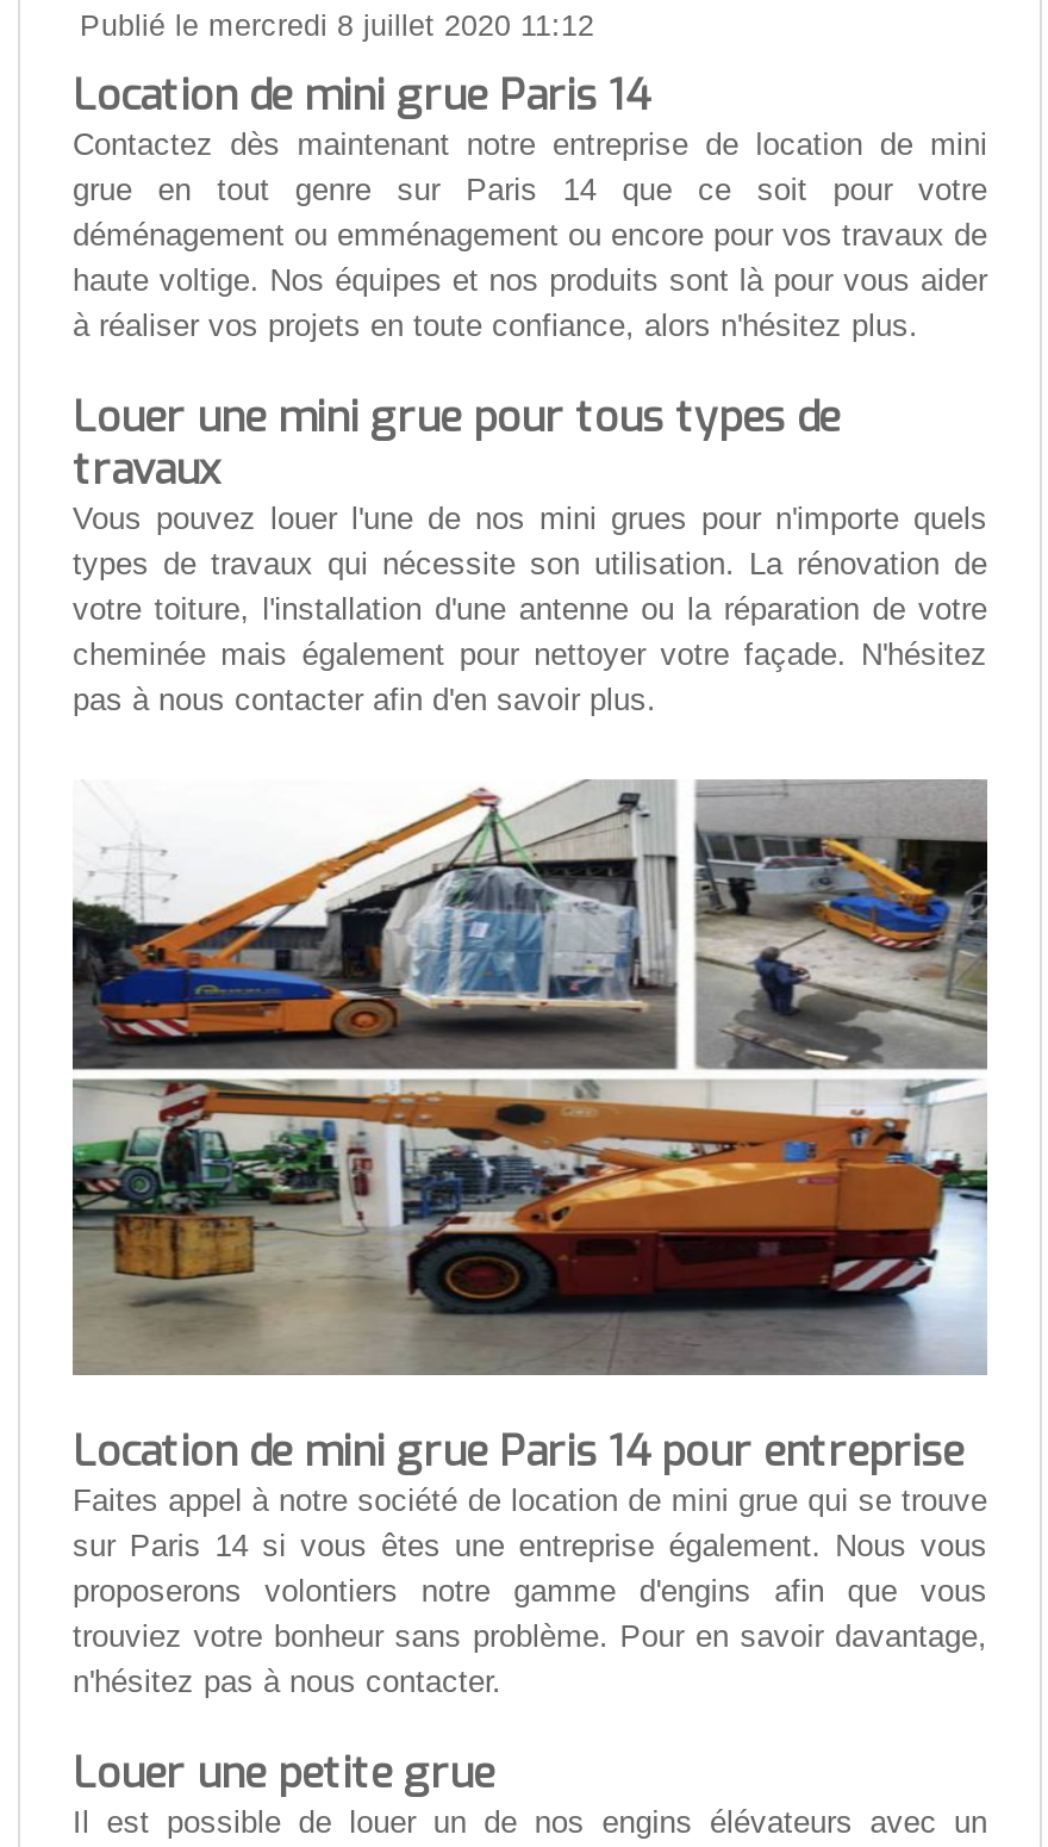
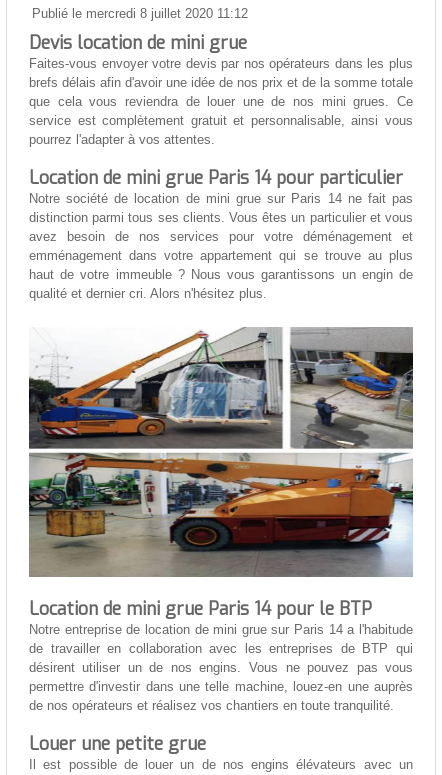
[73,68,987,344] Location de mini grue Paris 14 | Contactez dès maintenant notre entreprise de location de mini | grue en tout genre sur Paris 14 que ce soit pour votre | déménagement ou emménagement ou encore pour vos travaux de | haute voltige. Nos équipes et nos produits sont là pour vous aider | à réaliser vos projets en toute confiance, alors n'hésitez plus. -> [29,31,413,147] Devis location de mini grue | Faites-vous envoyer votre devis par nos opérateurs dans les plus | brefs délais afin d'avoir une idée de nos prix et de la somme totale | que cela vous reviendra de louer une de nos mini grues. Ce | service est complètement gratuit et personnalisable, ainsi vous | pourrez l'adapter à vos attentes.
[73,390,987,719] Louer une mini grue pour tous types de | travaux | Vous pouvez louer l'une de nos mini grues pour n'importe quels | types de travaux qui nécessite son utilisation. La rénovation de | votre toiture, l'installation d'une antenne ou la réparation de votre | cheminée mais également pour nettoyer votre façade. N'hésitez | pas à nous contacter afin d'en savoir plus. -> [29,166,413,301] Location de mini grue Paris 14 pour particulier | Notre société de location de mini grue sur Paris 14 ne fait pas | distinction parmi tous ses clients. Vous êtes un particulier et vous | avez besoin de nos services pour votre déménagement et | emménagement dans votre appartement qui se trouve au plus | haut de votre immeuble ? Nous vous garantissons un engin de | qualité et dernier cri. Alors n'hésitez plus.
[73,1424,987,1700] Location de mini grue Paris 14 pour entreprise | Faites appel à notre société de location de mini grue qui se trouve | sur Paris 14 si vous êtes une entreprise également. Nous vous | proposerons volontiers notre gamme d'engins afin que vous | trouviez votre bonheur sans problème. Pour en savoir davantage, | n'hésitez pas à nous contacter. -> [29,597,413,713] Location de mini grue Paris 14 pour le BTP | Notre entreprise de location de mini grue sur Paris 14 a l'habitude | de travailler en collaboration avec les entreprises de BTP qui | désirent utiliser un de nos engins. Vous ne pouvez pas vous | permettre d'investir dans une telle machine, louez-en une auprès | de nos opérateurs et réalisez vos chantiers en toute tranquilité.

